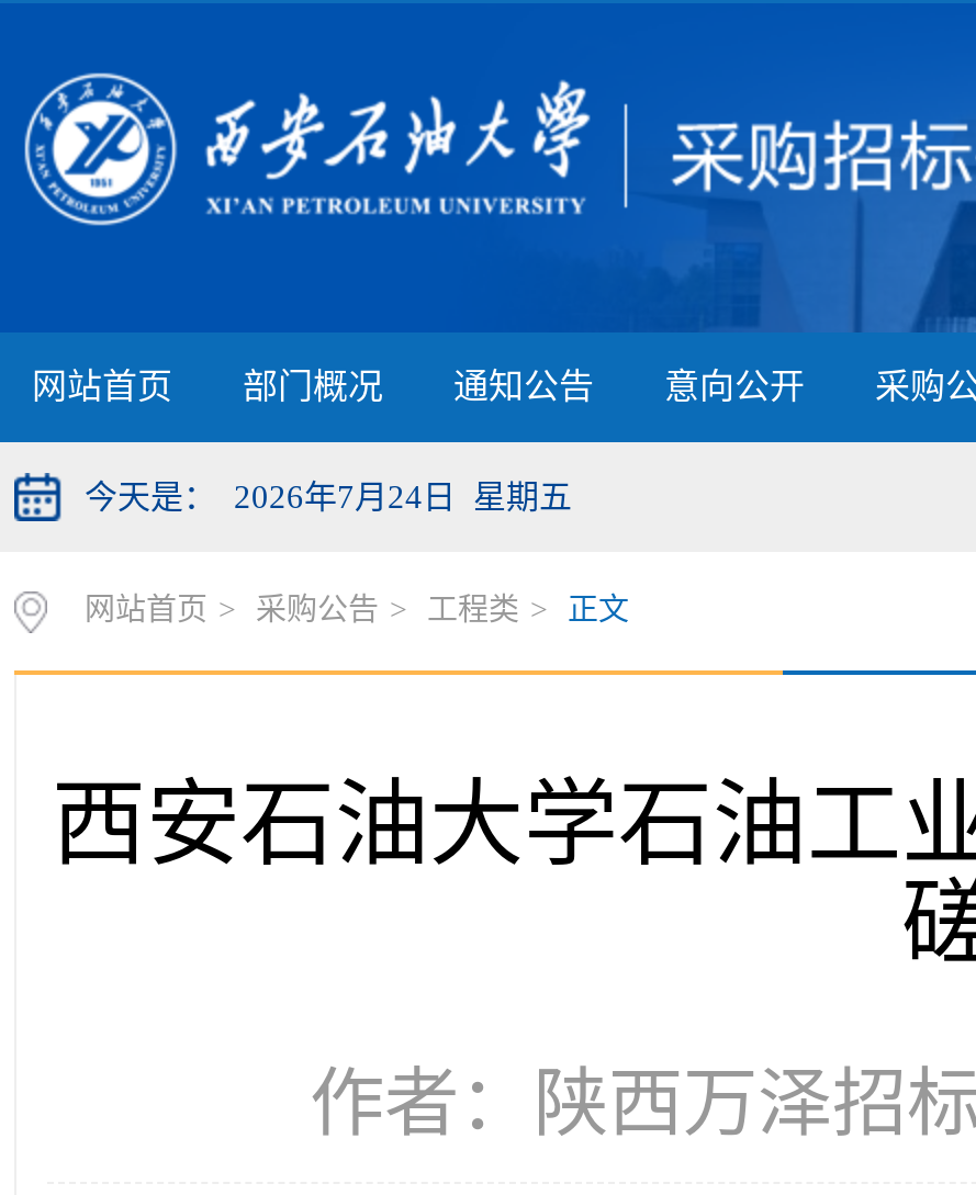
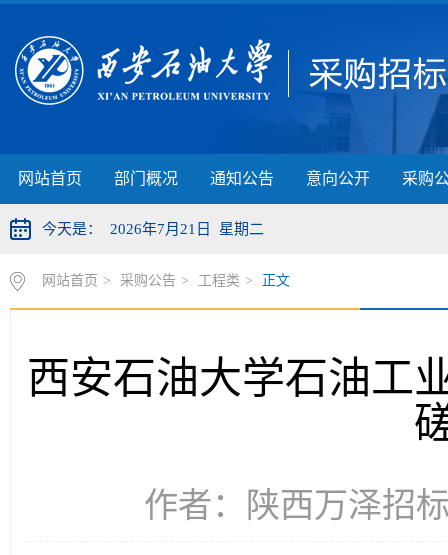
[85,480,572,515] 今天是： 2026年7月24日 星期五 -> [42,221,264,237] 今天是： 2026年7月21日 星期二

